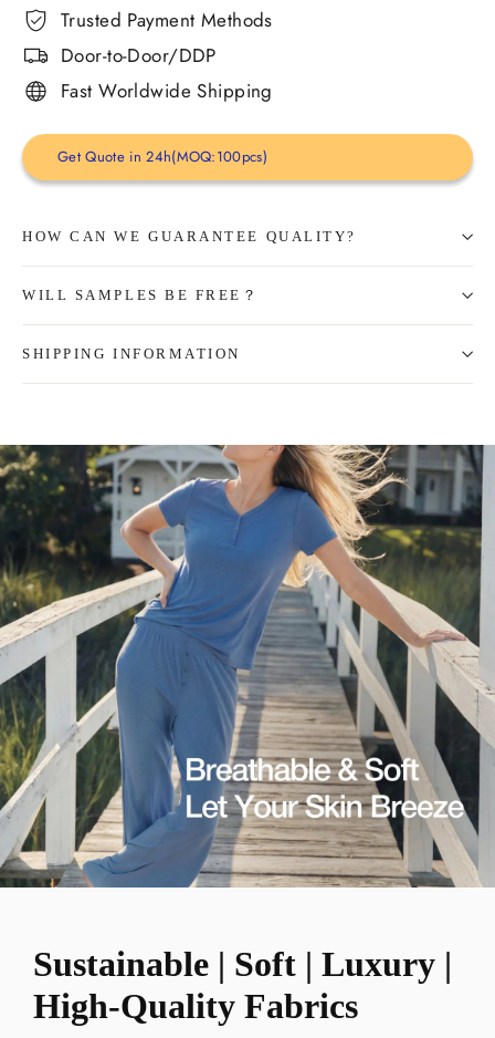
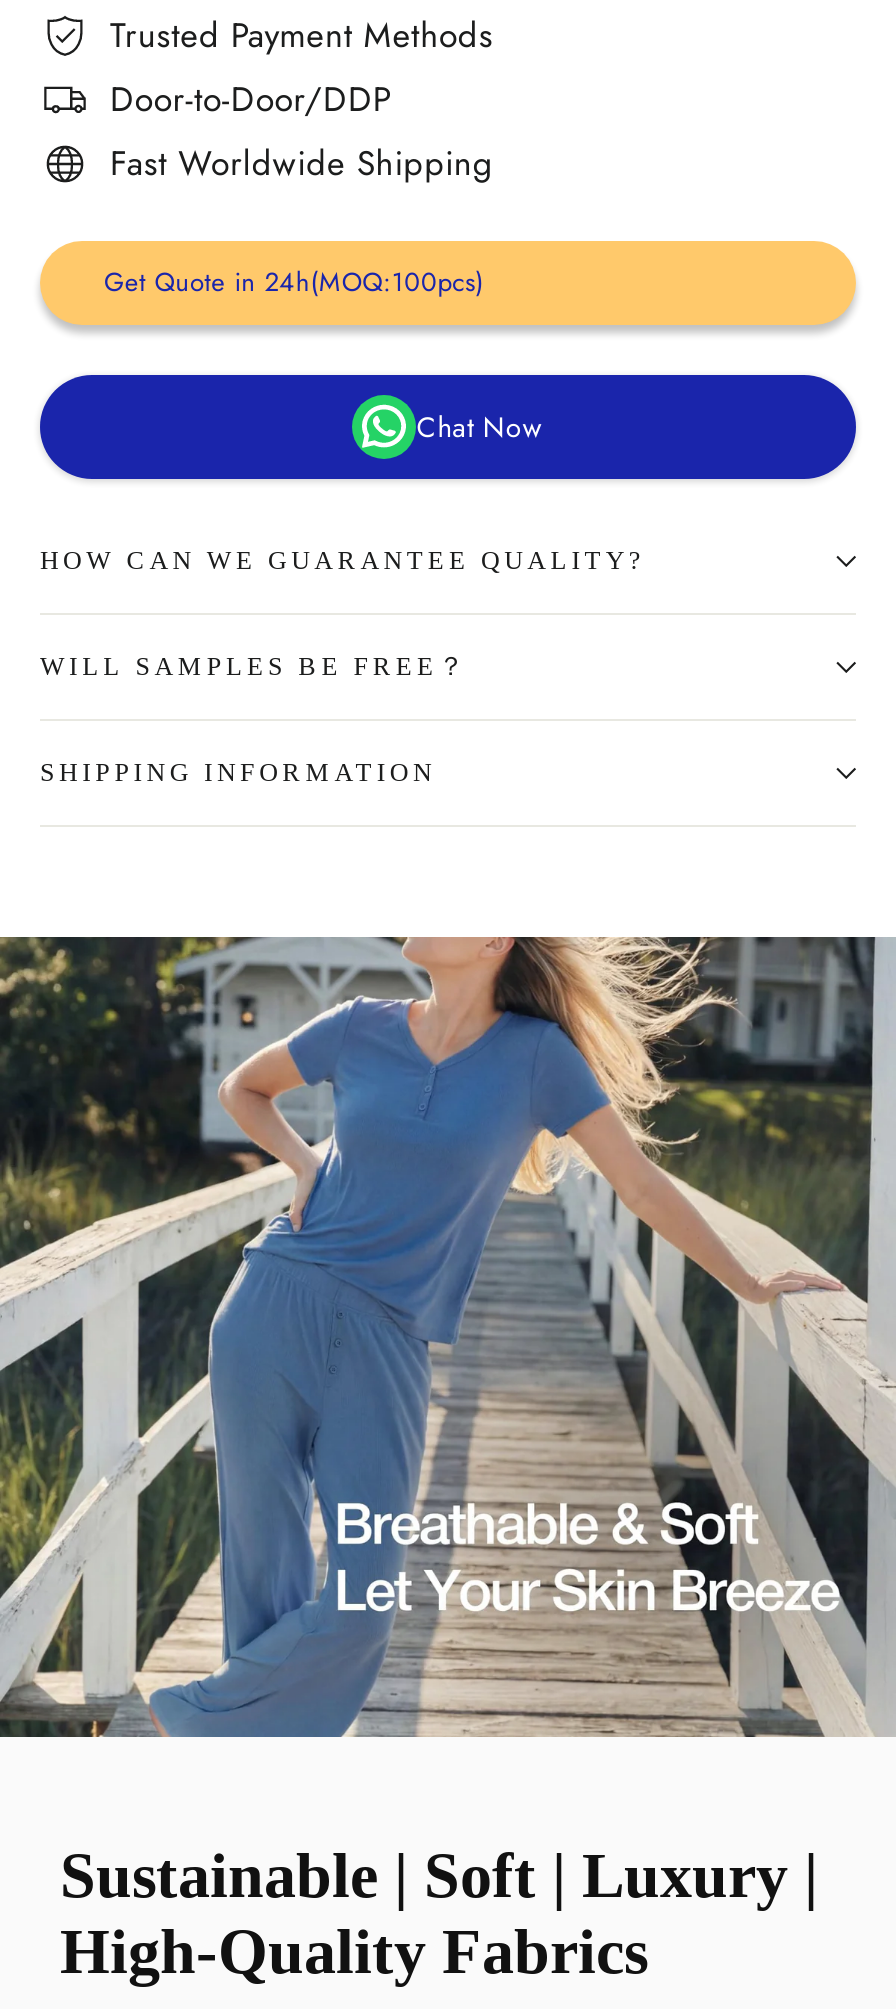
none -> [417,407,543,447] Chat Now

